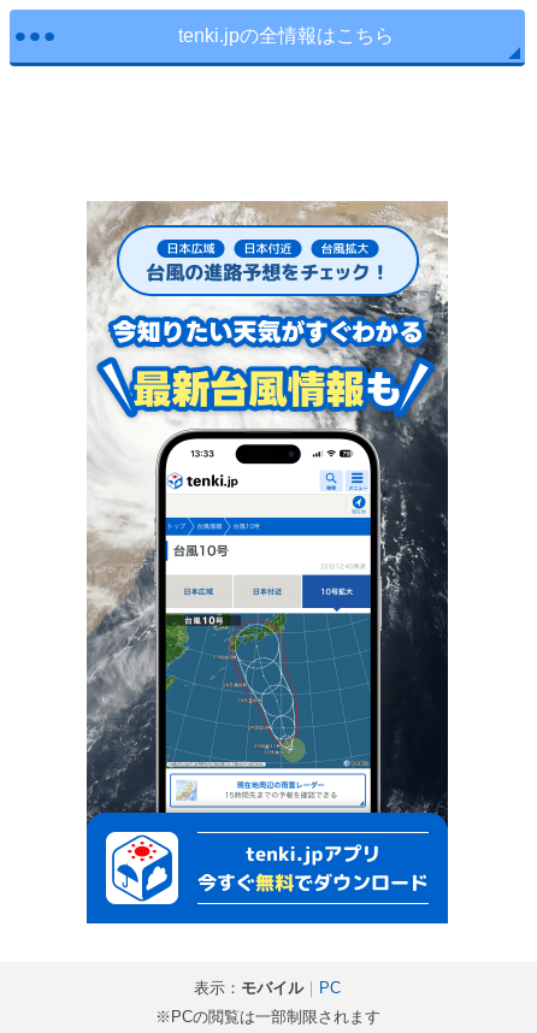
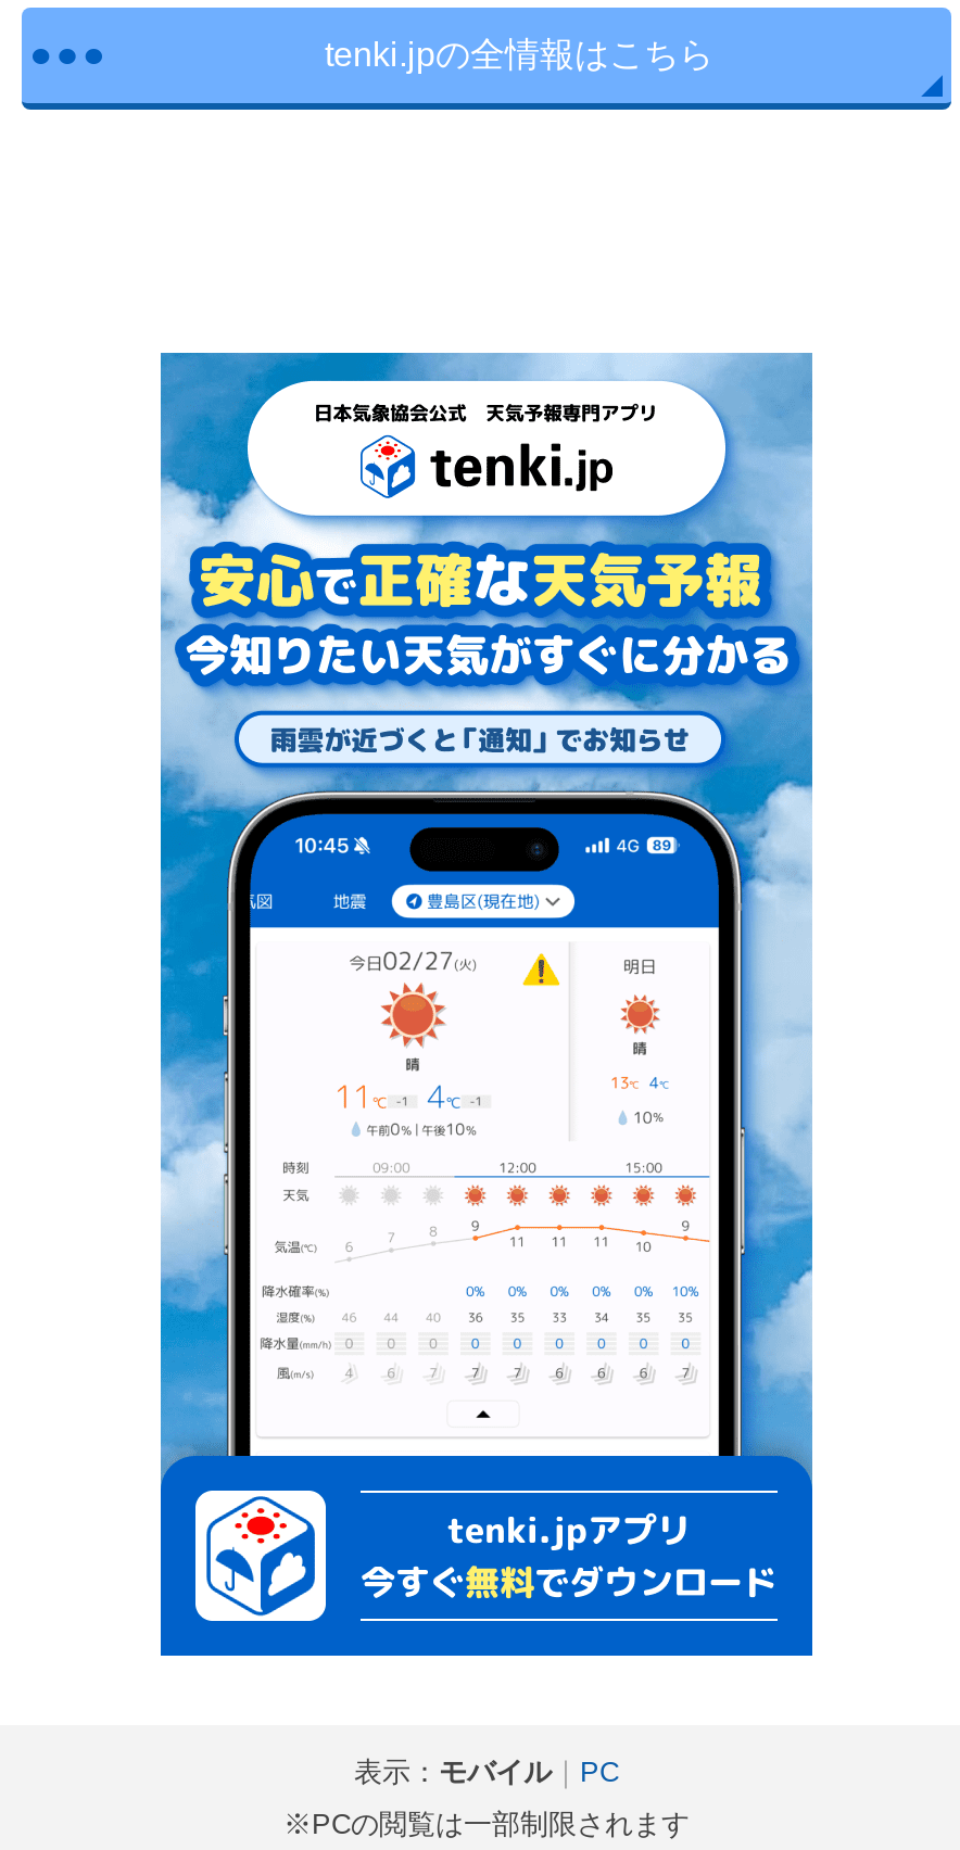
[85,200,449,827] [image] -> [159,351,814,1480] [image]

